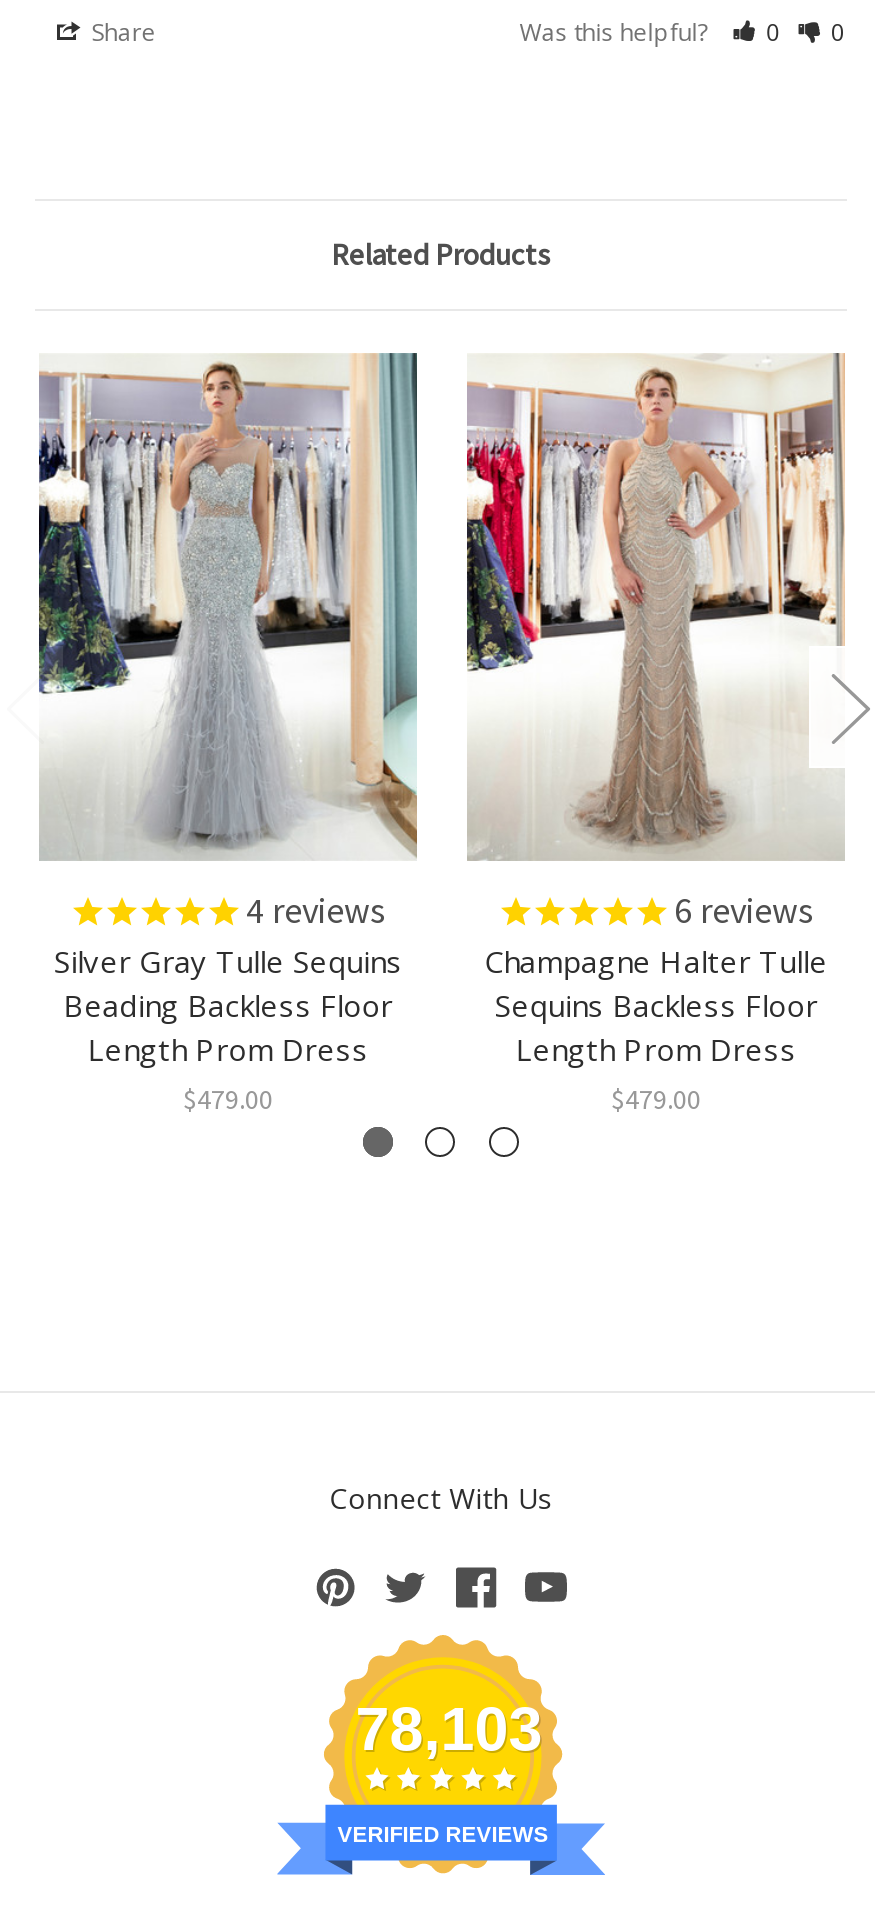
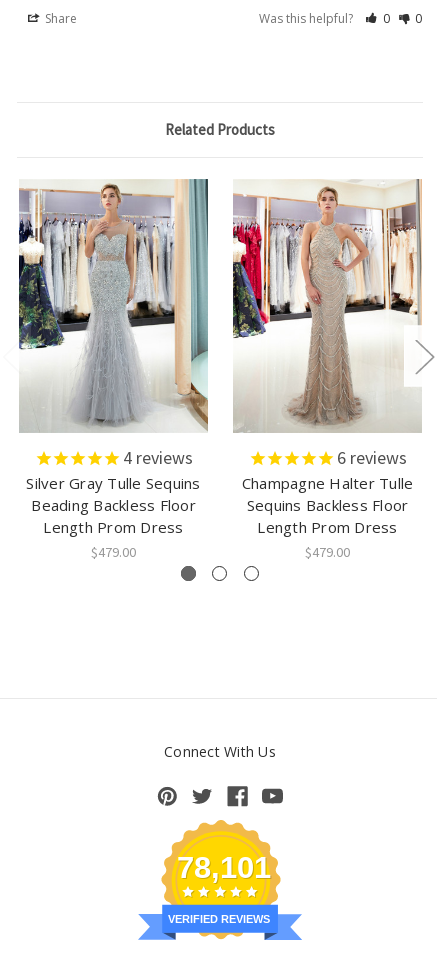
[354,1695,541,1764] 78,103 -> [177,850,271,885] 78,101

